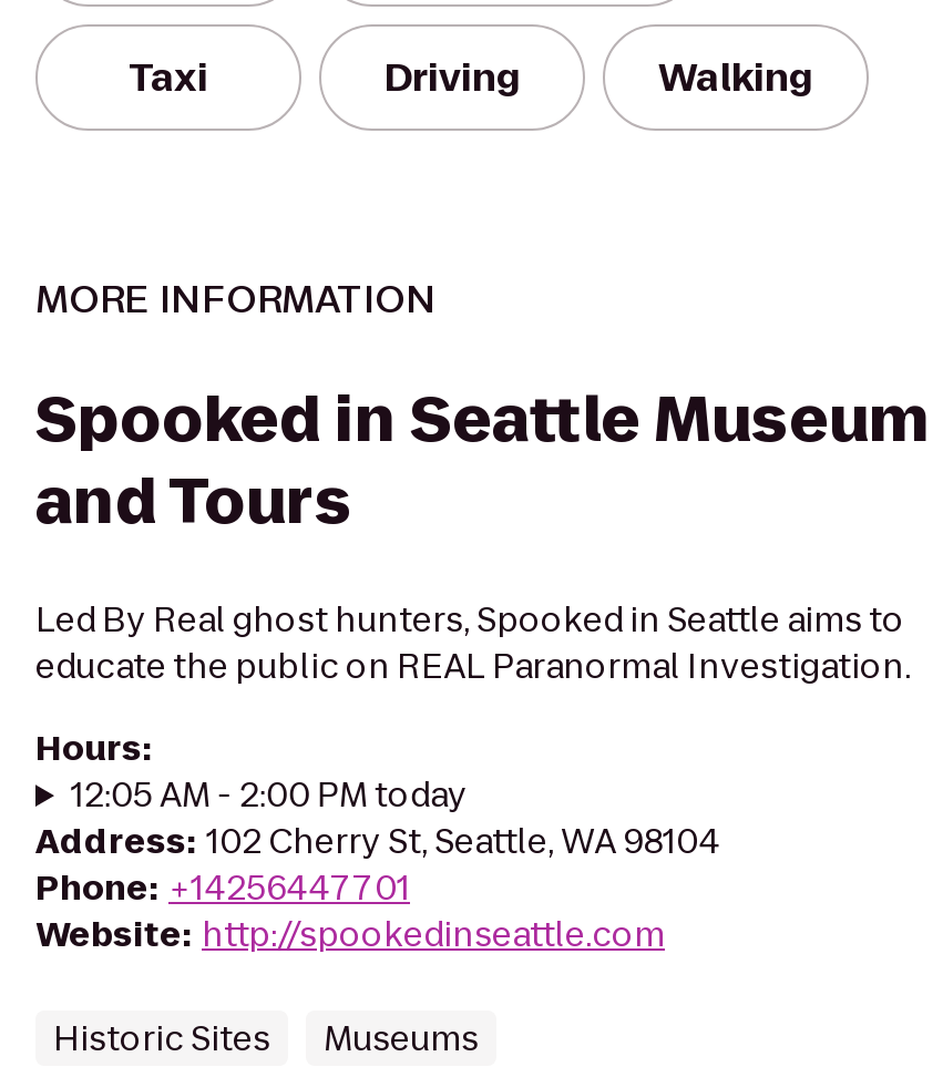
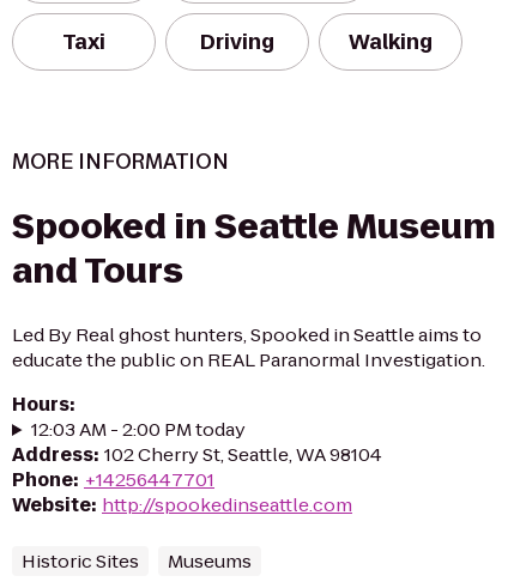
[71,771,467,818] 12:05 AM - 2:00 PM today -> [31,417,245,442] 12:03 AM - 2:00 PM today

